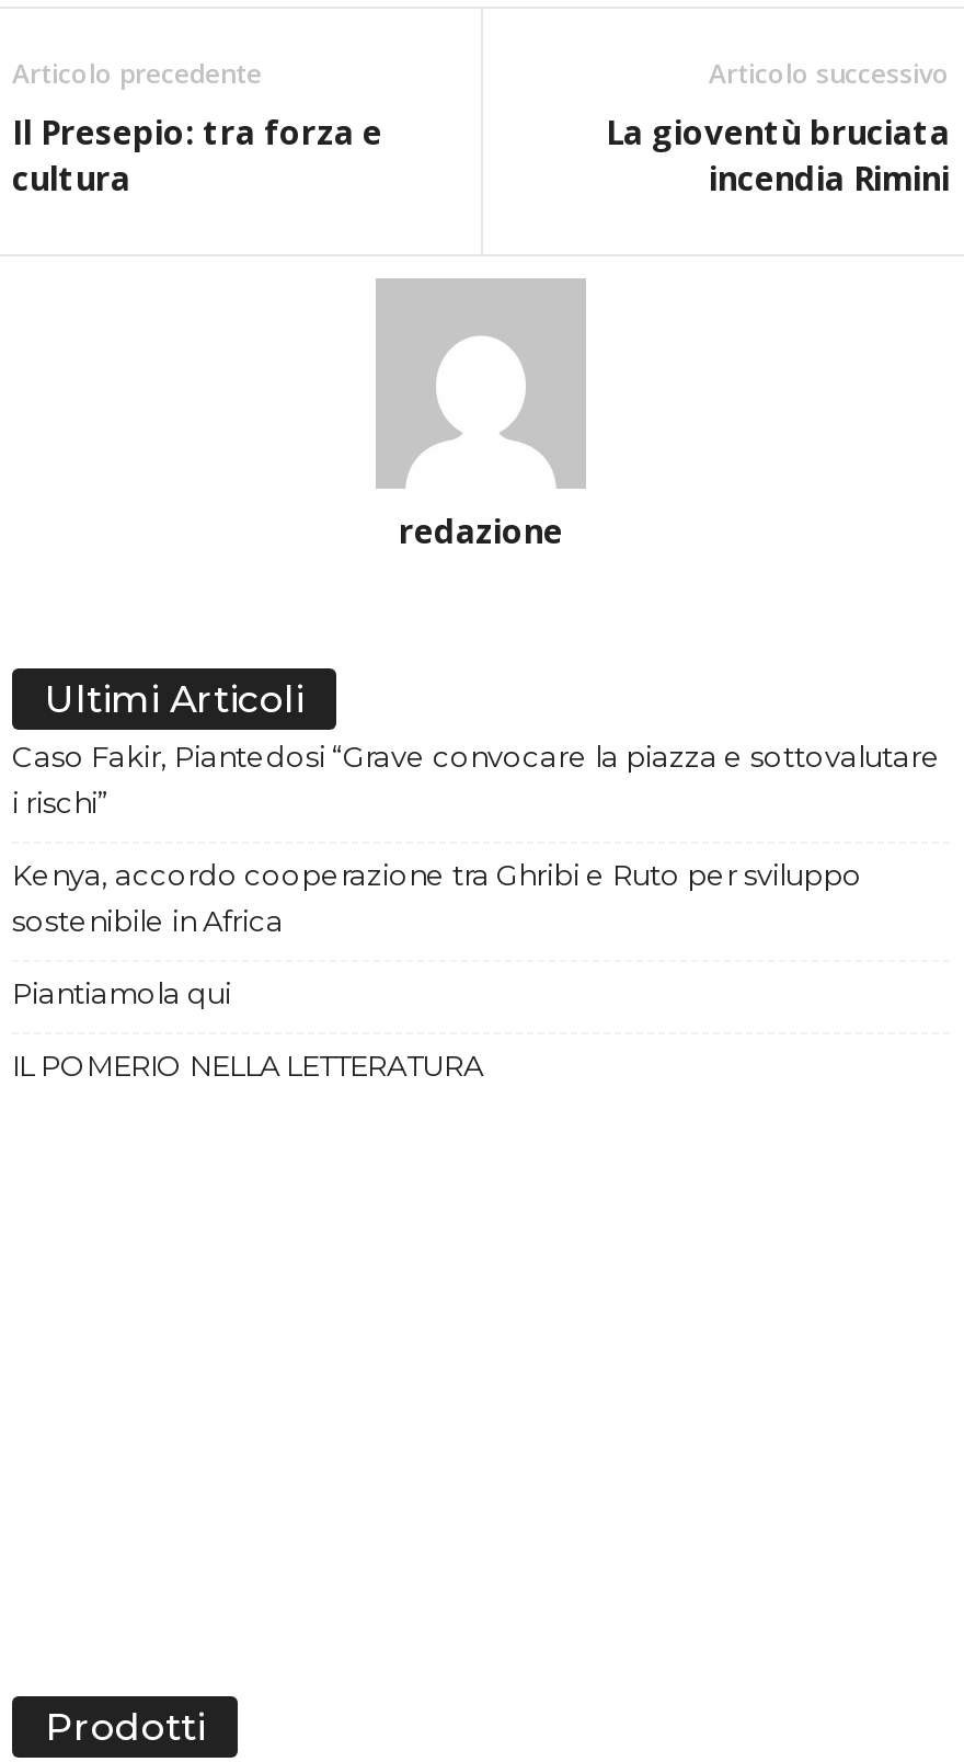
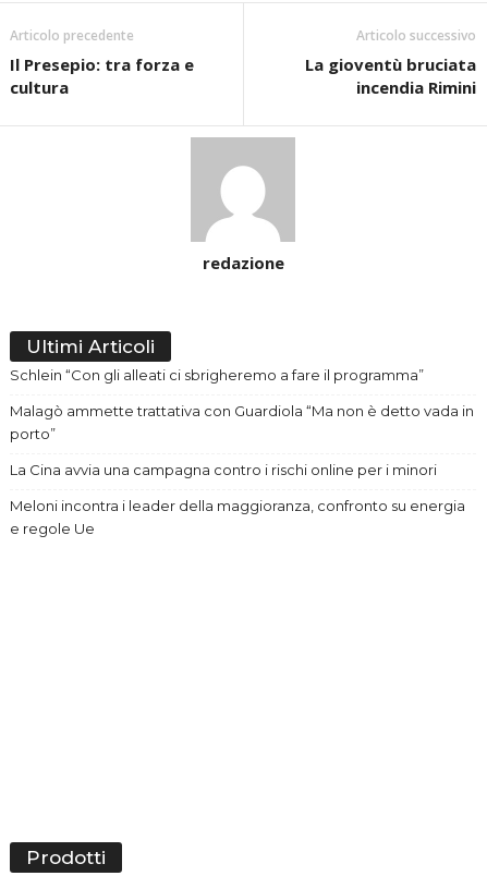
[12,739,941,820] Caso Fakir, Piantedosi “Grave convocare la piazza e sottovalutare | i rischi” -> [10,366,424,384] Schlein “Con gli alleati ci sbrigheremo a fare il programma”
[12,857,862,938] Kenya, accordo cooperazione tra Ghribi e Ruto per sviluppo | sostenibile in Africa -> [10,402,474,442] Malagò ammette trattativa con Guardiola “Ma non è detto vada in | porto”
[12,975,231,1010] Piantiamola qui -> [10,461,437,478] La Cina avvia una campagna contro i rischi online per i minori
[12,1048,483,1083] IL POMERIO NELLA LETTERATURA -> [10,497,465,537] Meloni incontra i leader della maggioranza, confronto su energia | e regole Ue

